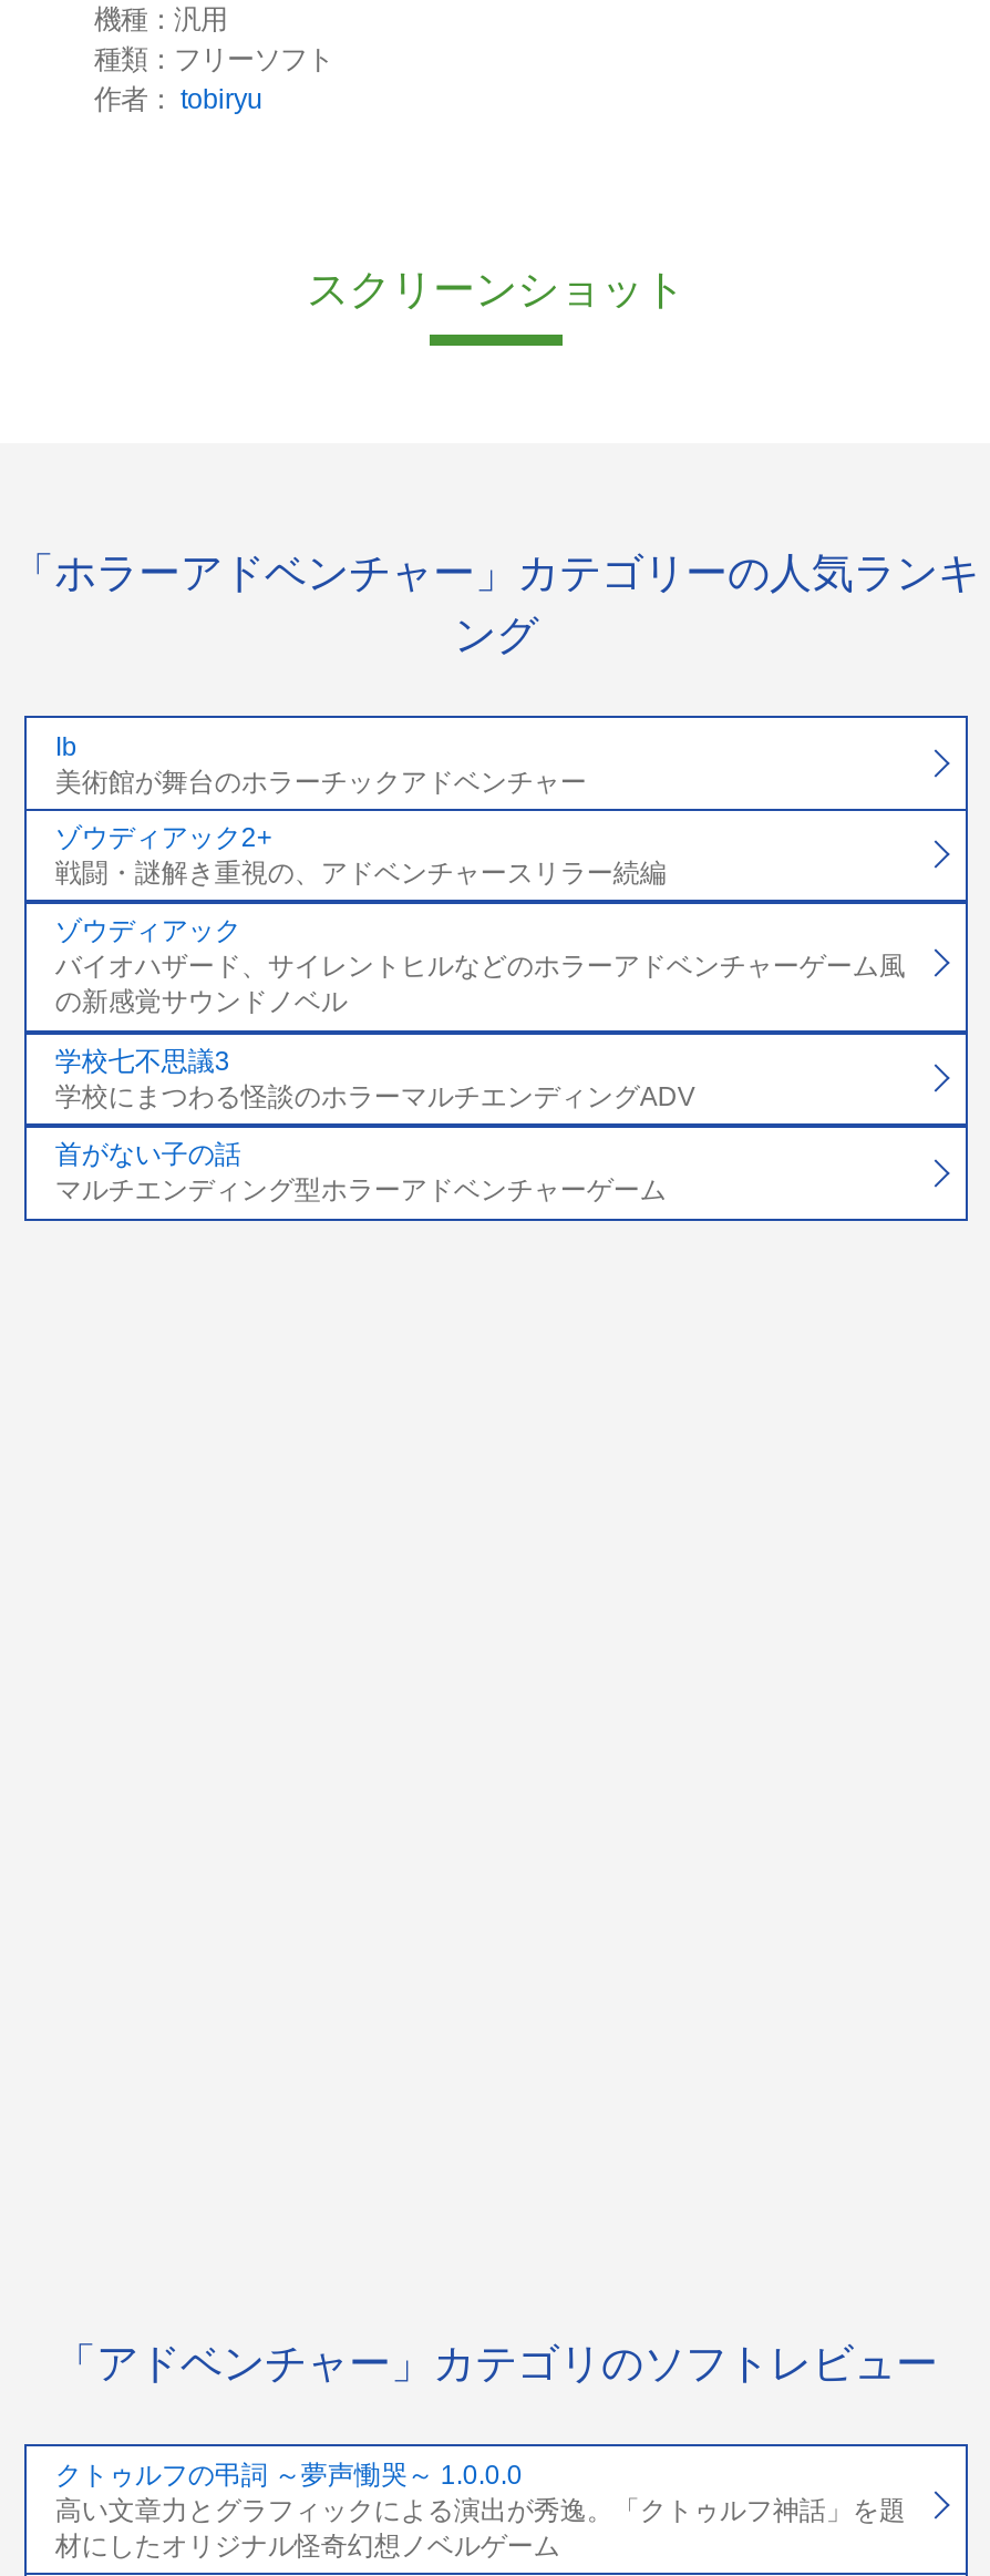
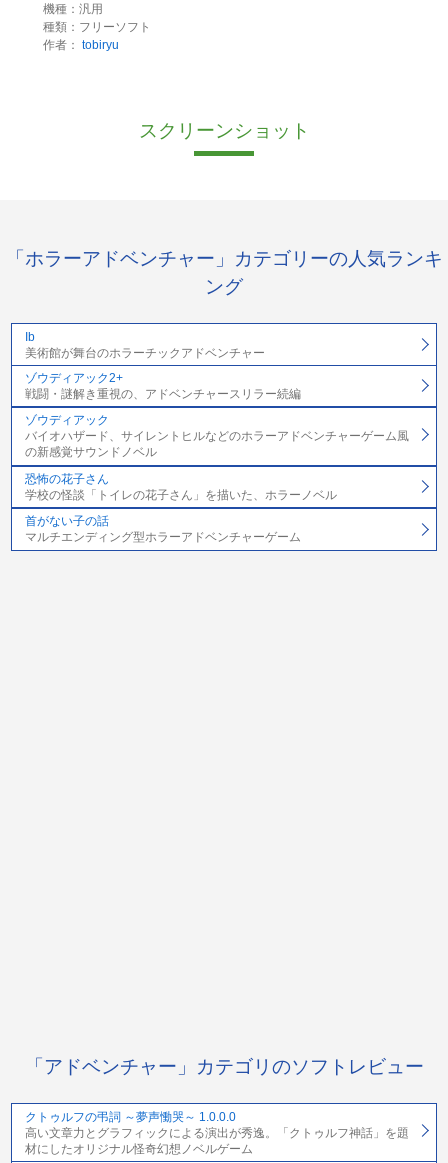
[55,1046,695,1112] 学校七不思議3 | 学校にまつわる怪談のホラーマルチエンディングADV -> [25,472,337,502] 恐怖の花子さん | 学校の怪談「トイレの花子さん」を描いた、ホラーノベル

